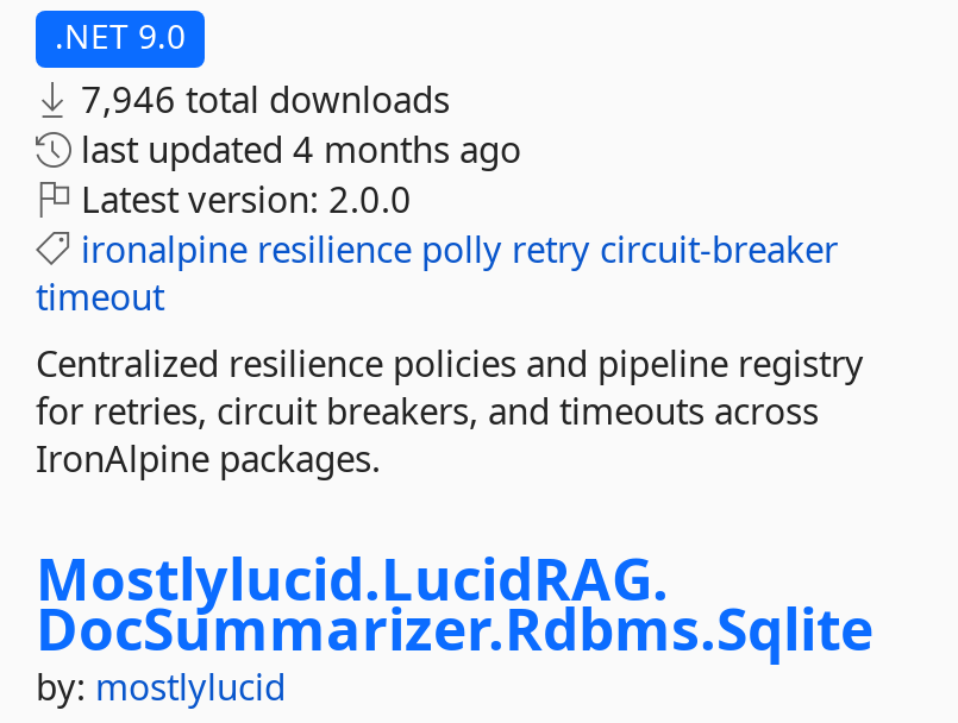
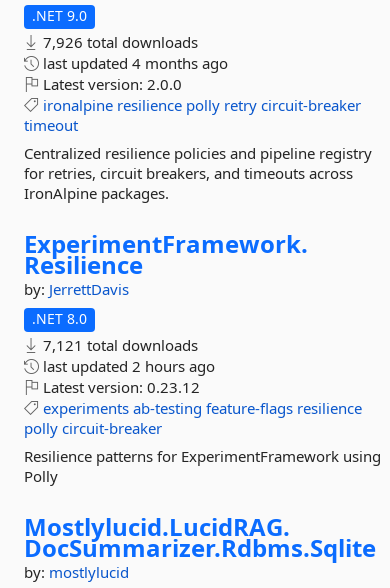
[71,75,450,122] 7,946 total downloads -> [39,32,198,52] 7,926 total downloads
none -> [24,227,381,486] ExperimentFramework. | Resilience | by: JerrettDavis | .NET 8.0 | 7,121 total downloads | last updated 2 hours ago | Latest version: 0.23.12 | experiments ab-testing feature-flags resilience | polly circuit-breaker | Resilience patterns for ExperimentFramework using | Polly

